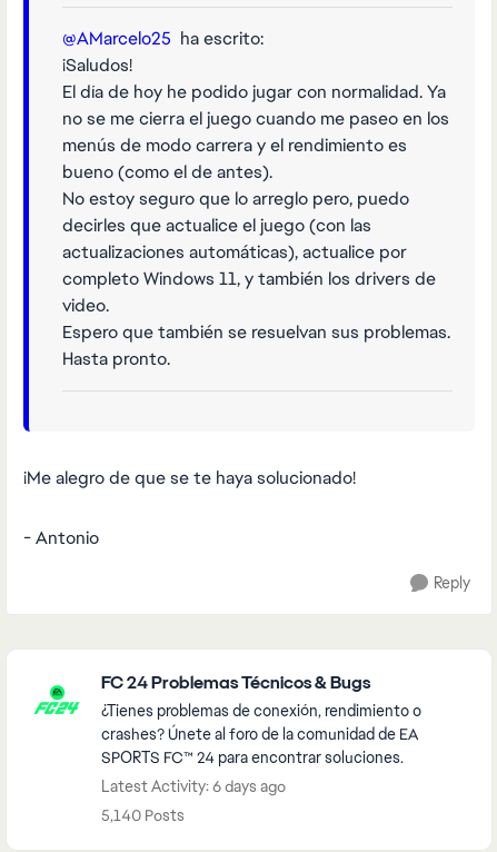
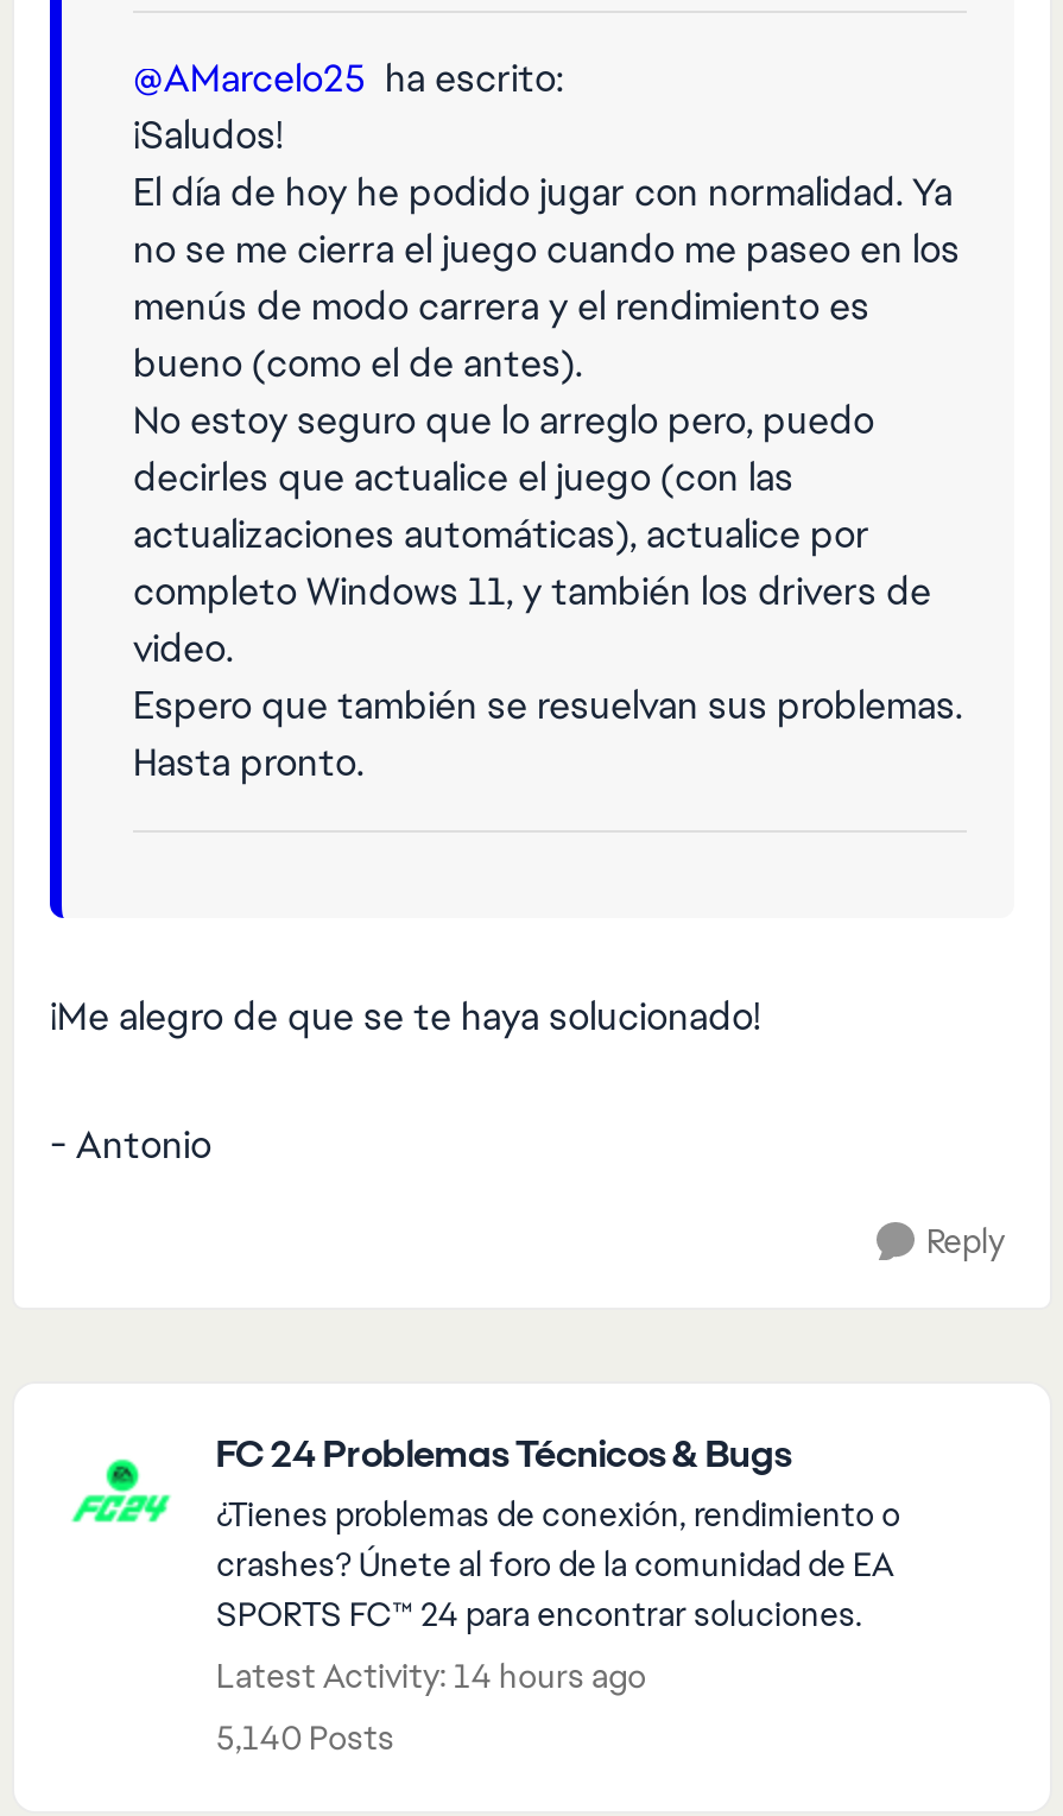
[101,776,286,796] Latest Activity: 6 days ago -> [216,1654,646,1697] Latest Activity: 14 hours ago

